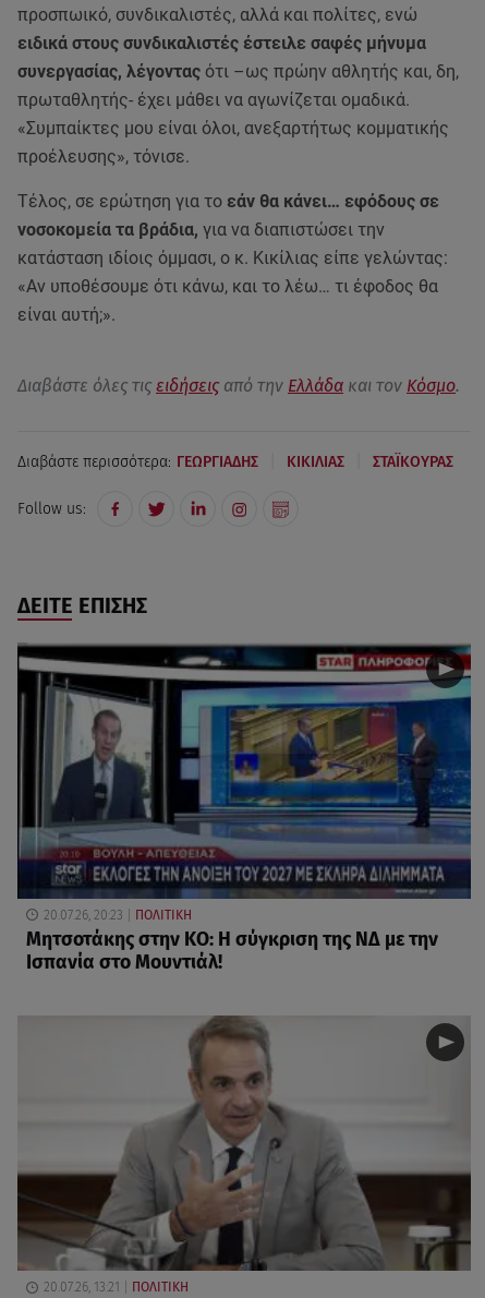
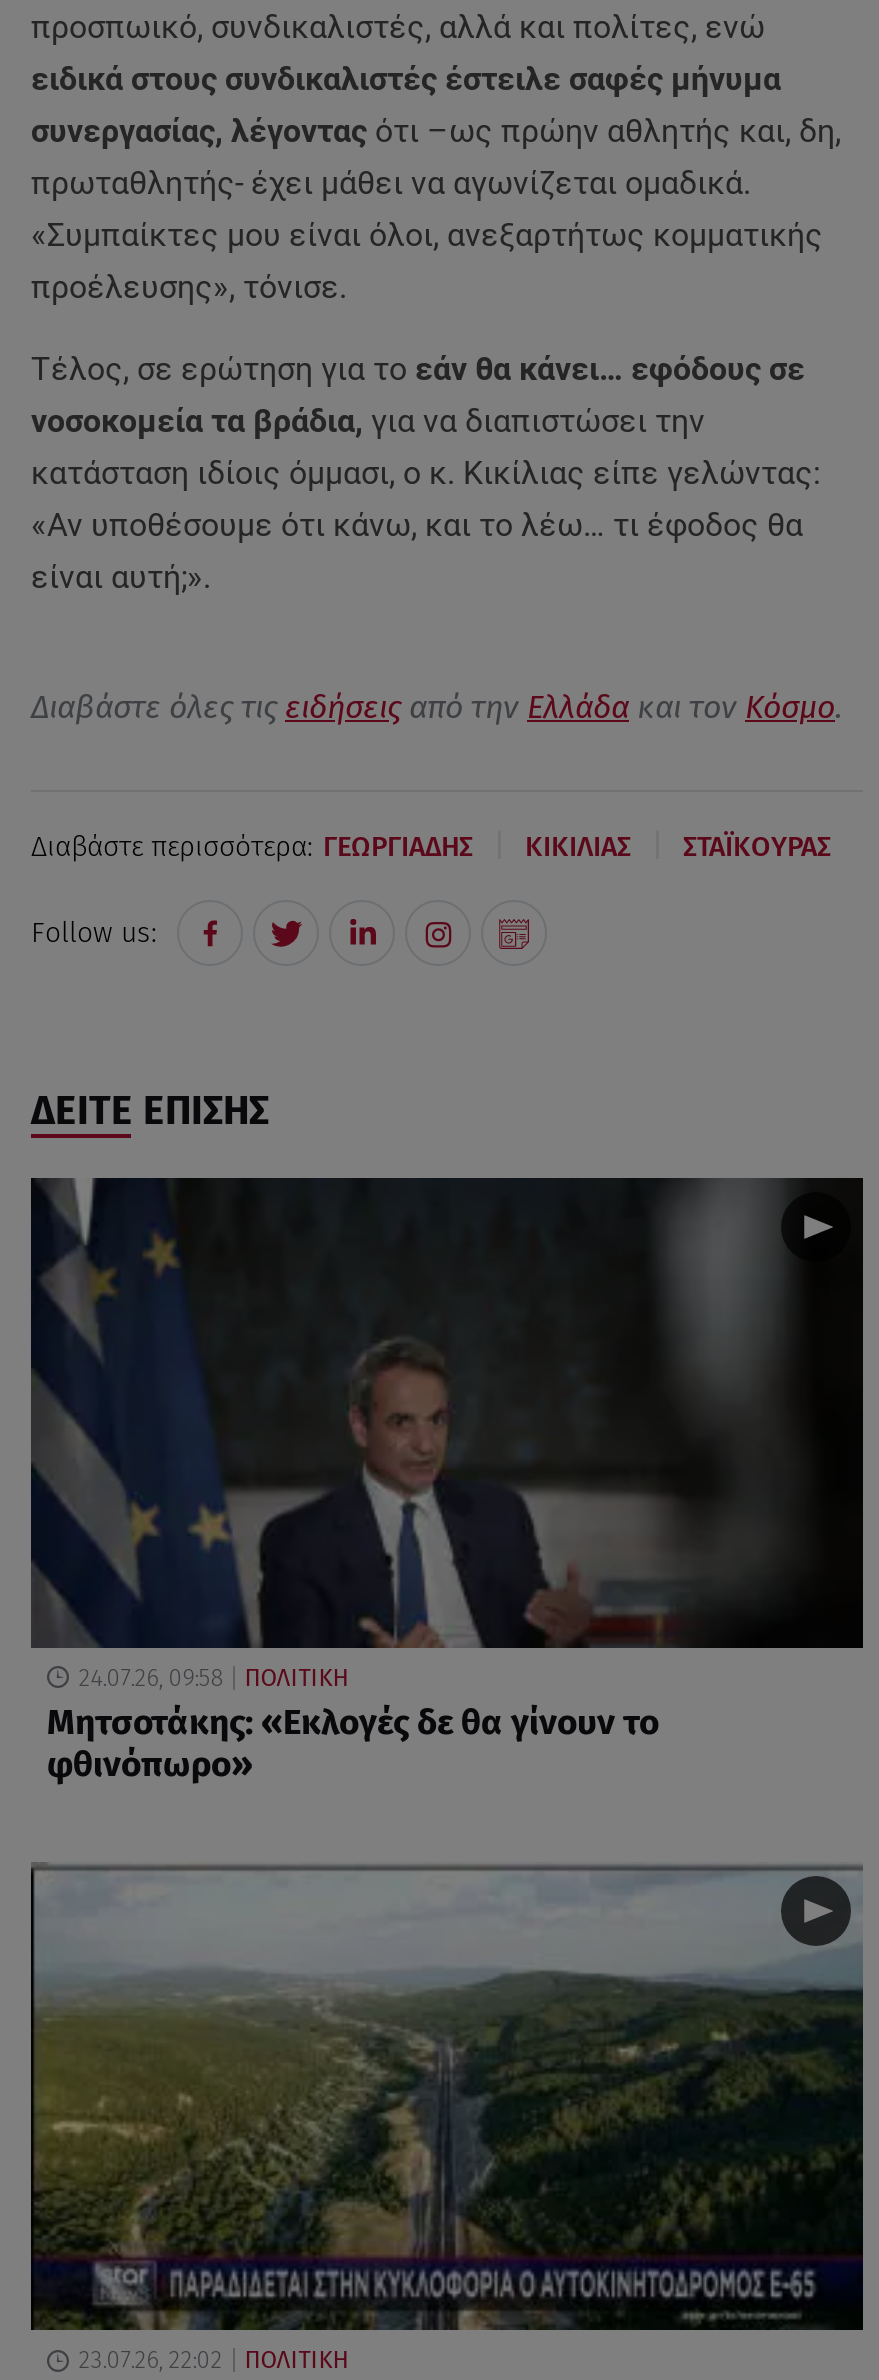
[17,642,472,922] [image] | 20.07.26, 20:23 ΠΟΛΙΤΙΚΗ -> [29,1176,865,1691] [image] | 24.07.26, 09:58 ΠΟΛΙΤΙΚΗ
[26,928,438,973] Μητσοτάκης στην ΚΟ: Η σύγκριση της ΝΔ με την | Ισπανία στο Μουντιάλ! -> [47,1701,659,1785] Μητσοτάκης: «Εκλογές δε θα γίνουν το | φθινόπωρο»
[16,1015,472,1295] [image] | 20.07.26, 13:21 ΠΟΛΙΤΙΚΗ -> [29,1864,865,2374] [image] | 23.07.26, 22:02 ΠΟΛΙΤΙΚΗ

